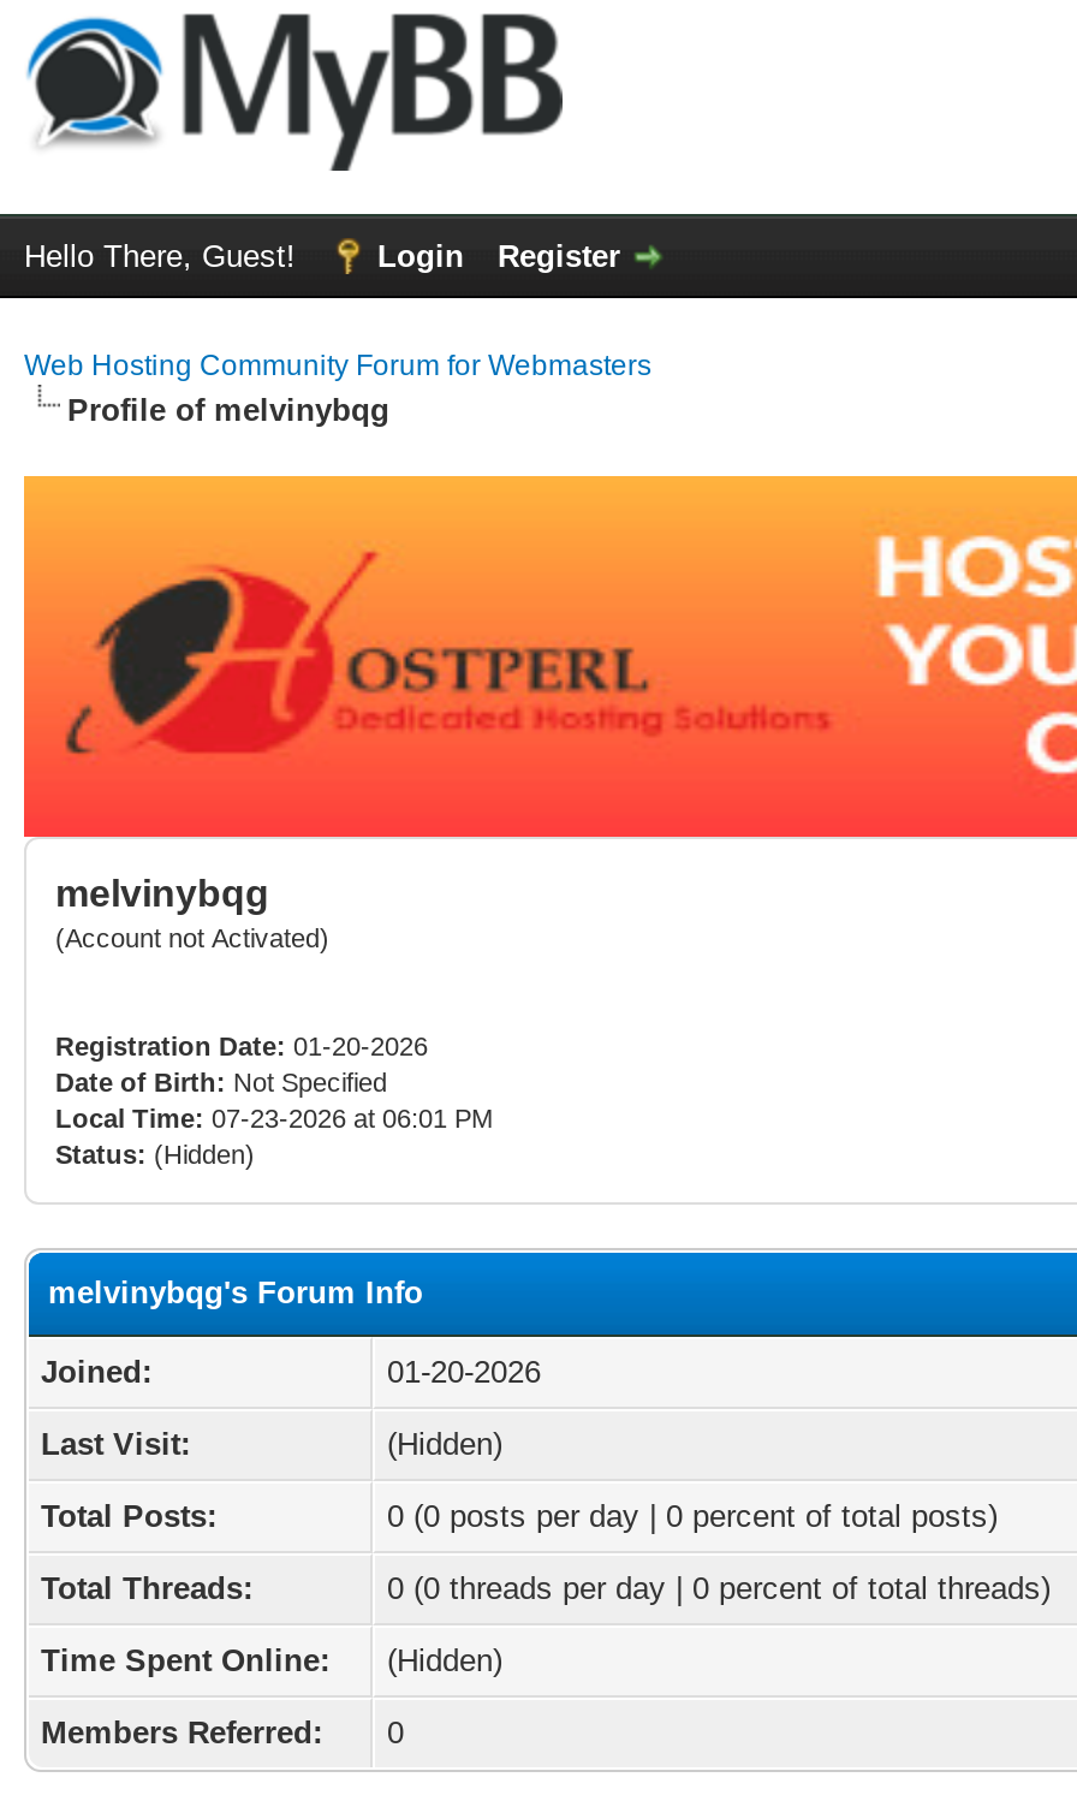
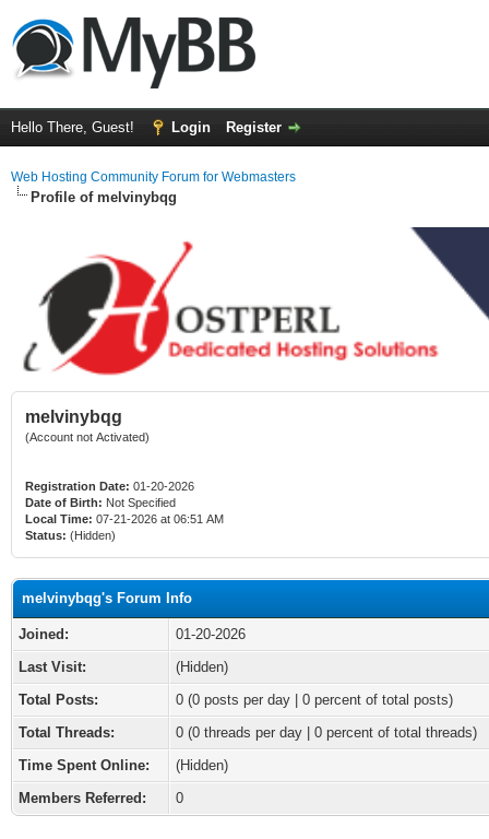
[22,474,1070,839] [image] -> [11,226,486,391] [image]
[55,1104,493,1133] Local Time: 07-23-2026 at 06:01 PM -> [25,512,224,525] Local Time: 07-21-2026 at 06:51 AM

